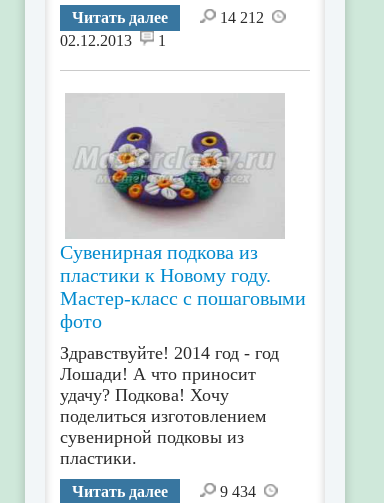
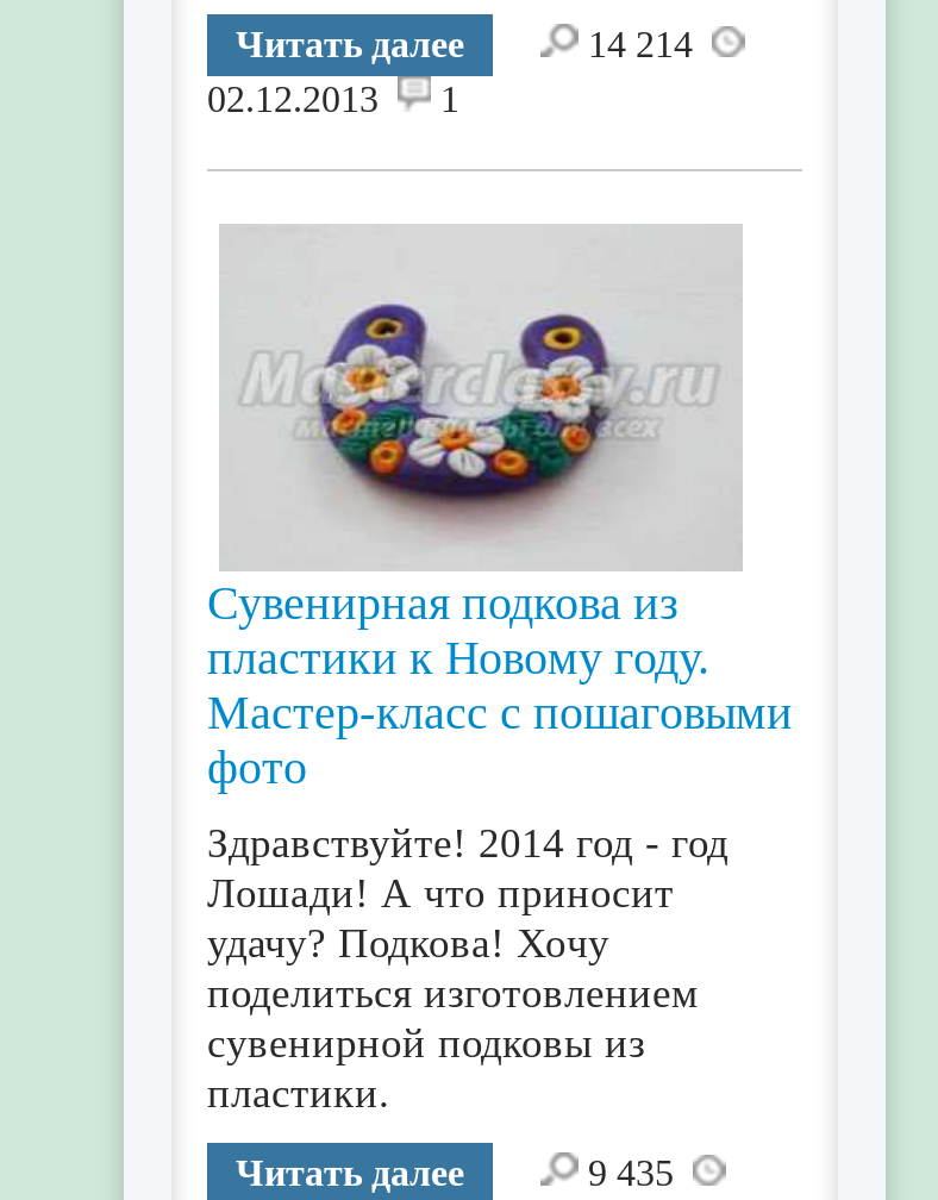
[216,9,272,26] 14 212 -> [579,24,712,64] 14 214
[216,483,264,500] 9 434 -> [579,1152,693,1193] 9 435

